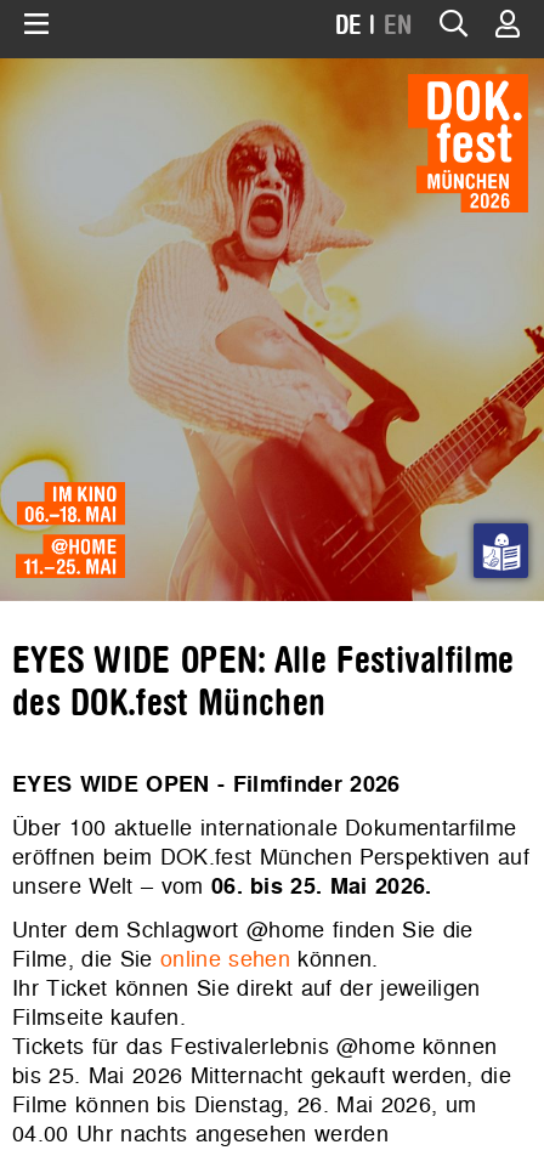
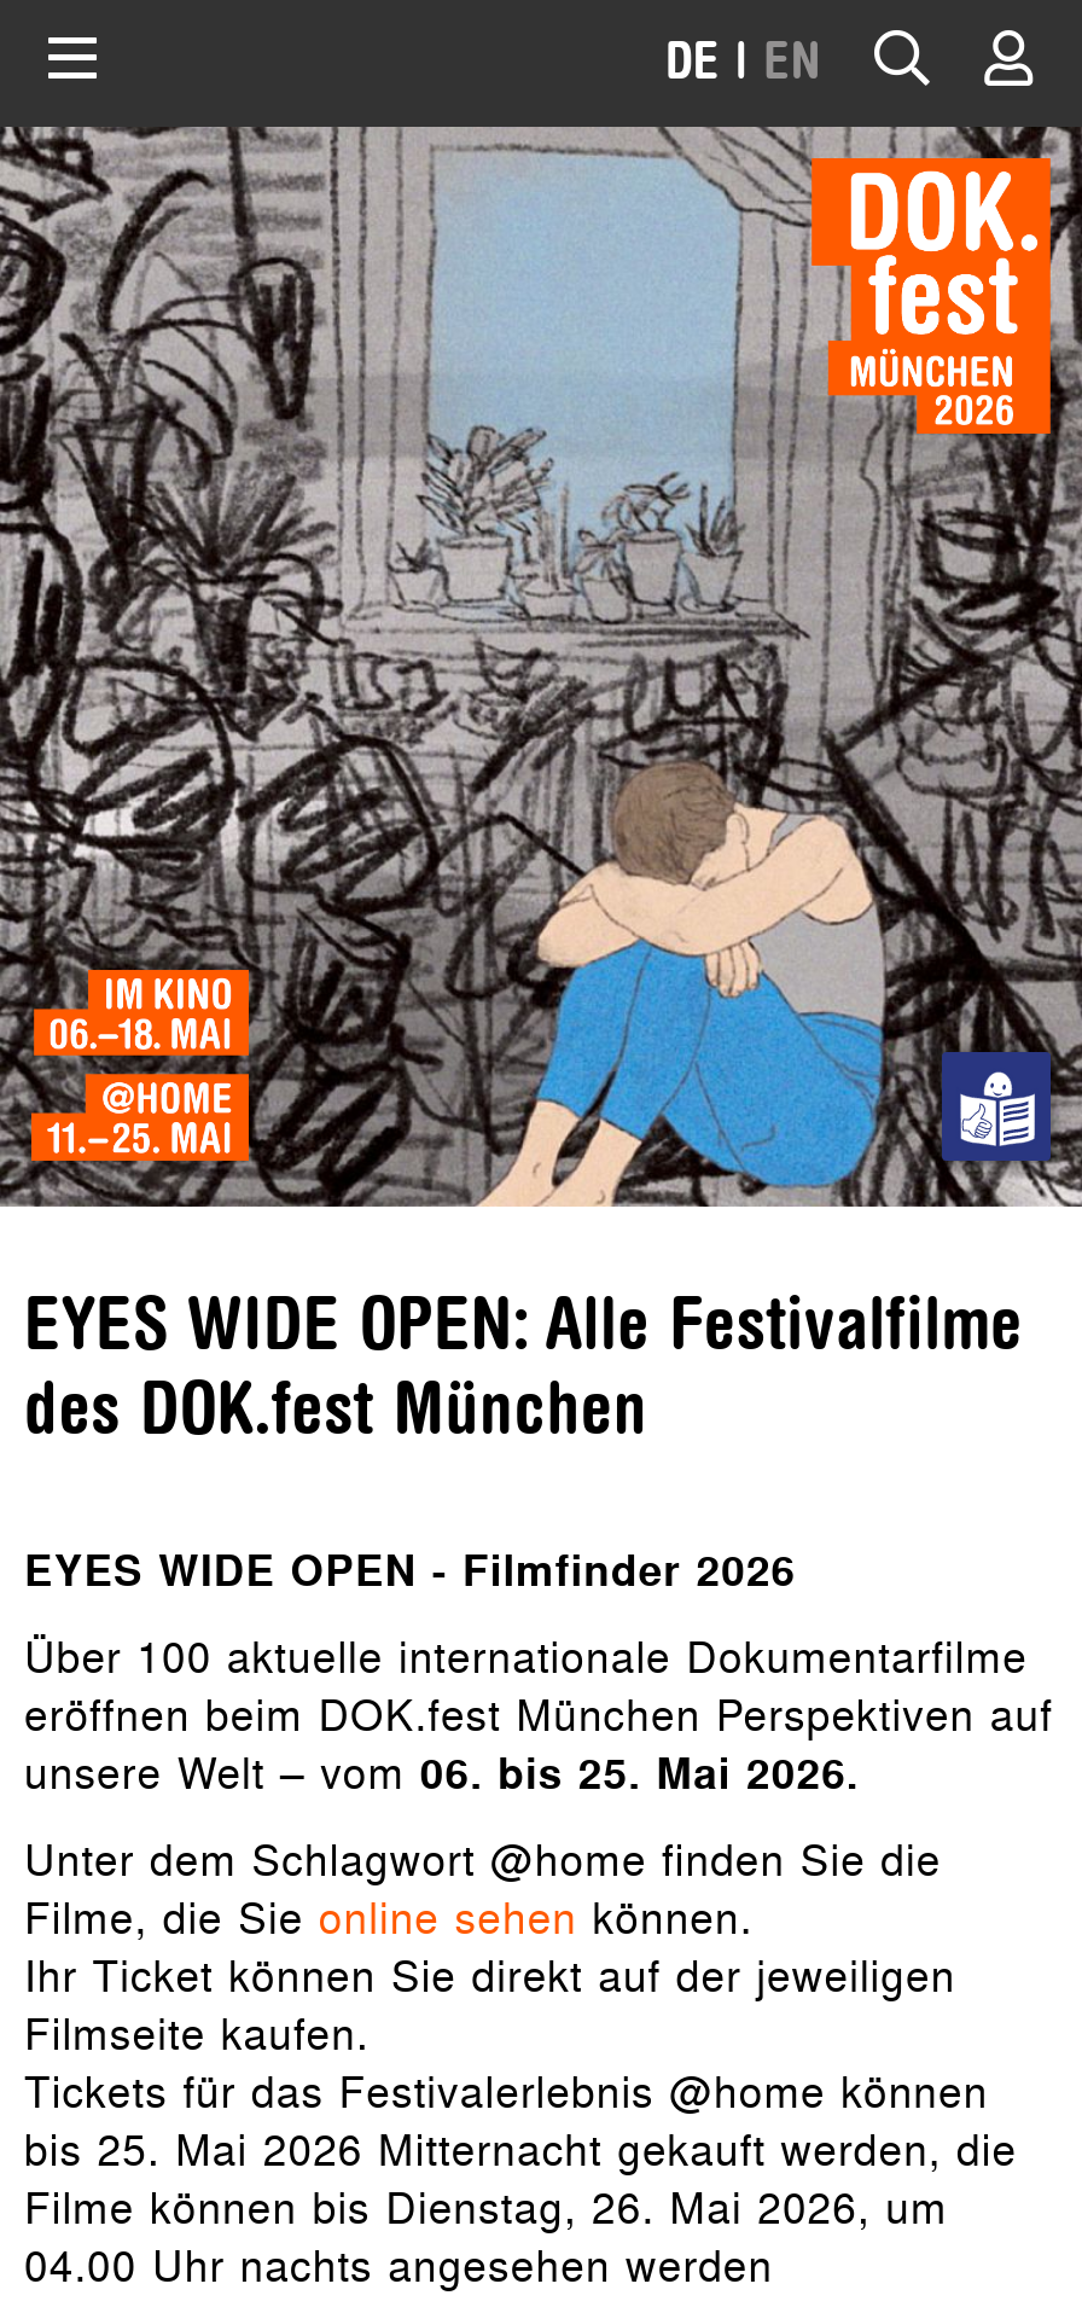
[4,57,540,602] [image] -> [7,124,1075,1209] [image]

